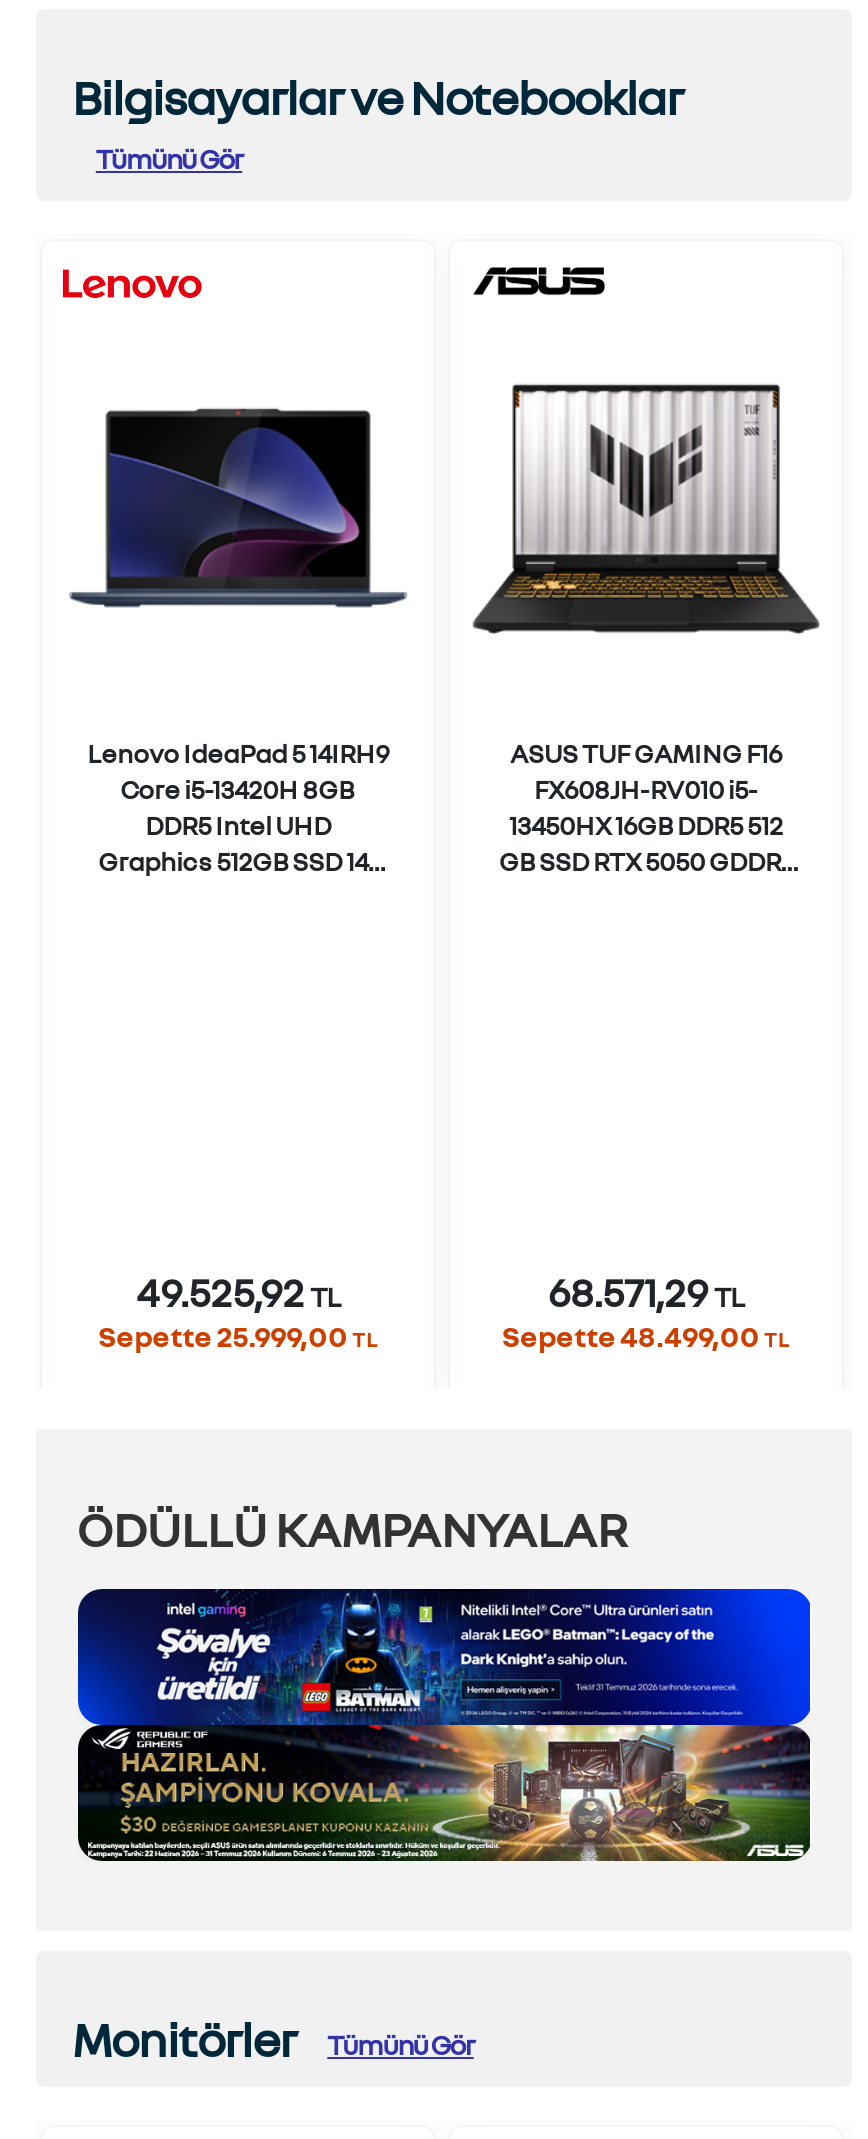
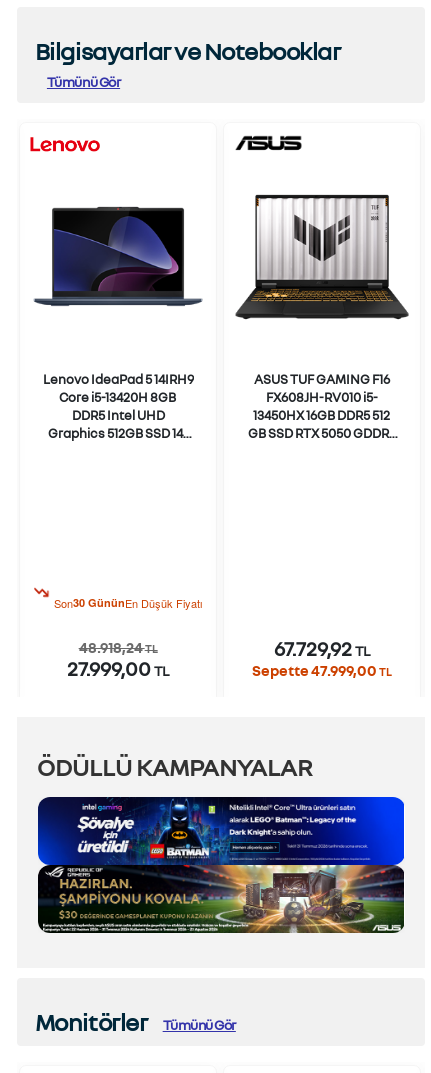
[98,1267,378,1353] 49.525,92TL | Sepette 25.999,00 TL -> [54,595,202,680] Son30 GününEn Düşük Fiyatı | 48.918,24TL | 27.999,00TL
[548,1267,744,1315] 68.571,29TL -> [274,636,370,660] 67.729,92TL
[502,1317,790,1353] Sepette 48.499,00TL -> [252,661,392,679] Sepette 47.999,00TL

